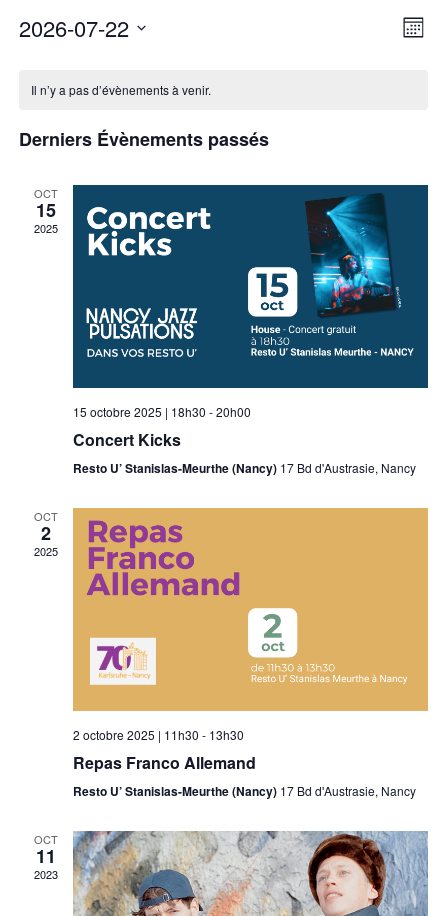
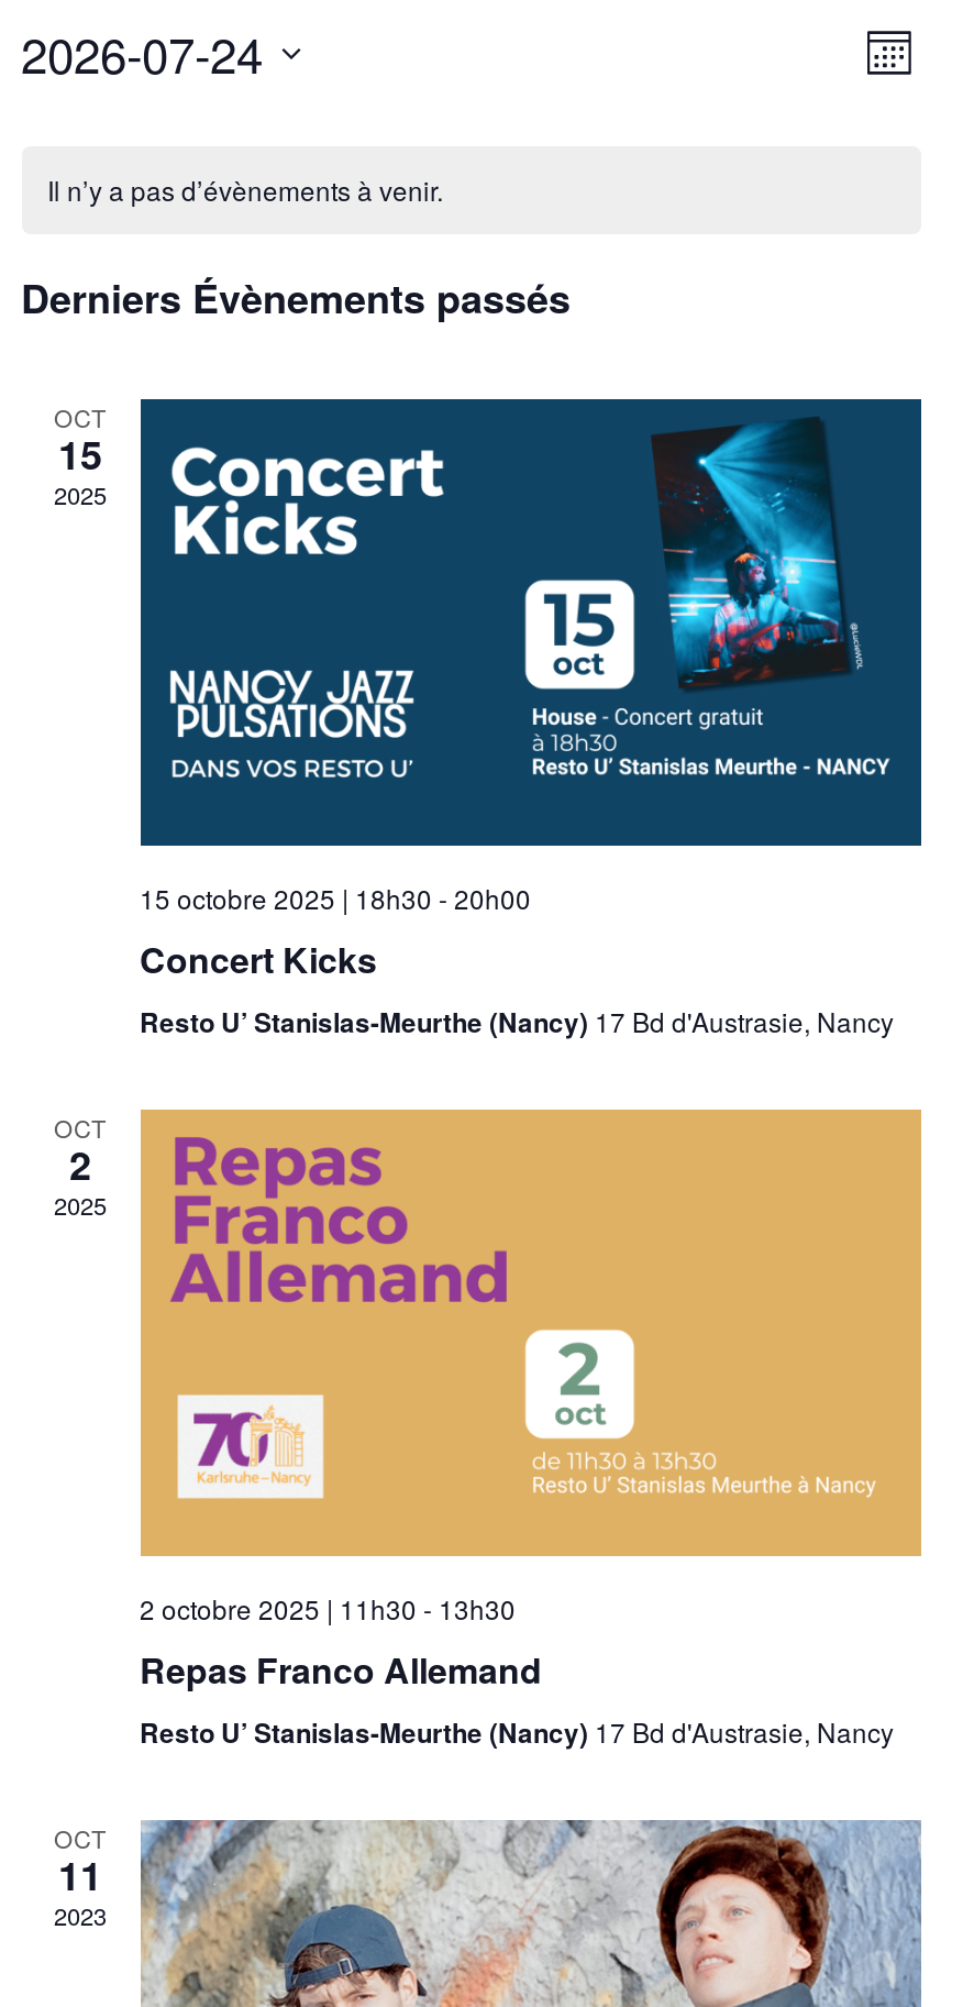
[18,12,128,43] 2026-07-22 -> [21,19,263,87] 2026-07-24

